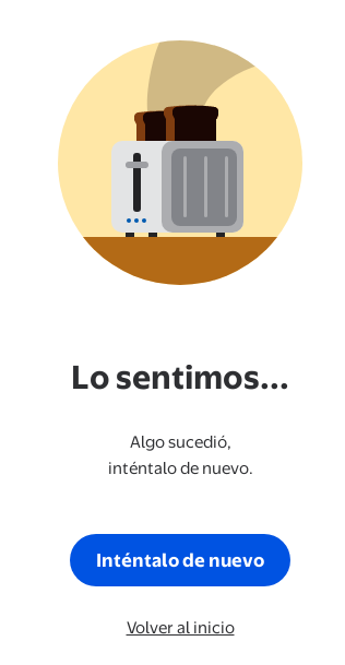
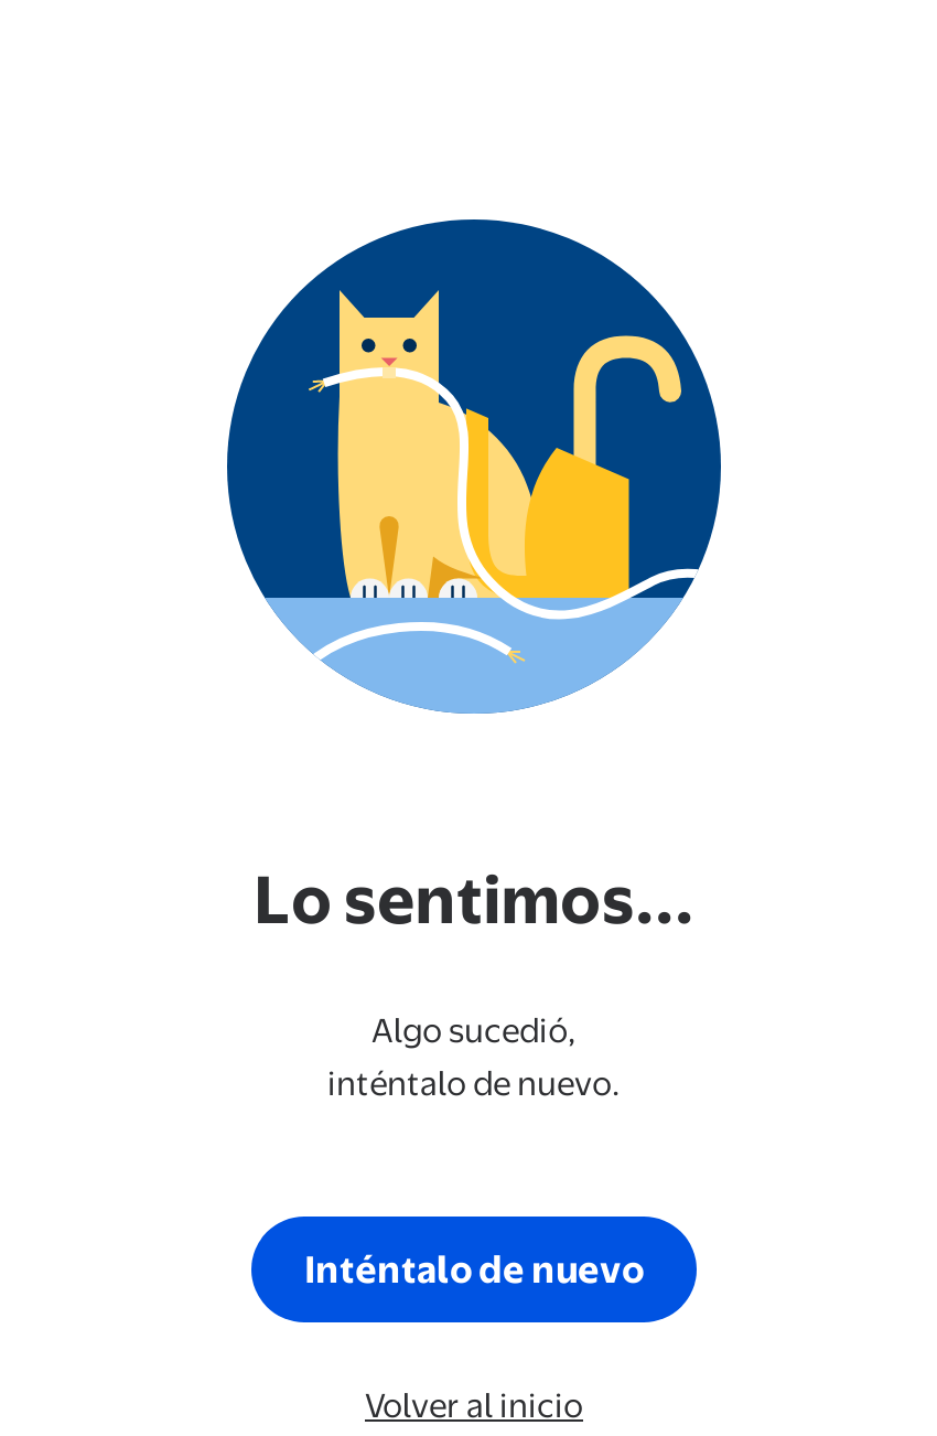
[58,40,302,286] [image] -> [225,217,723,716] [image]

